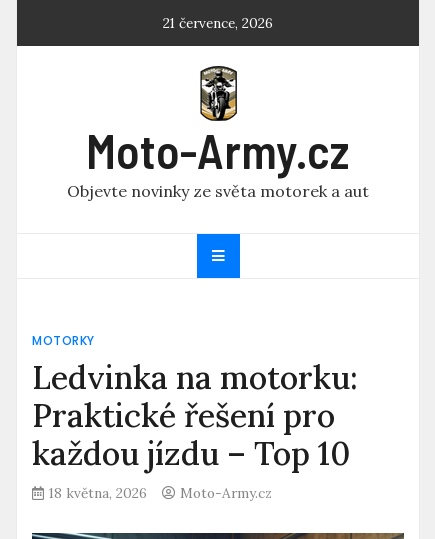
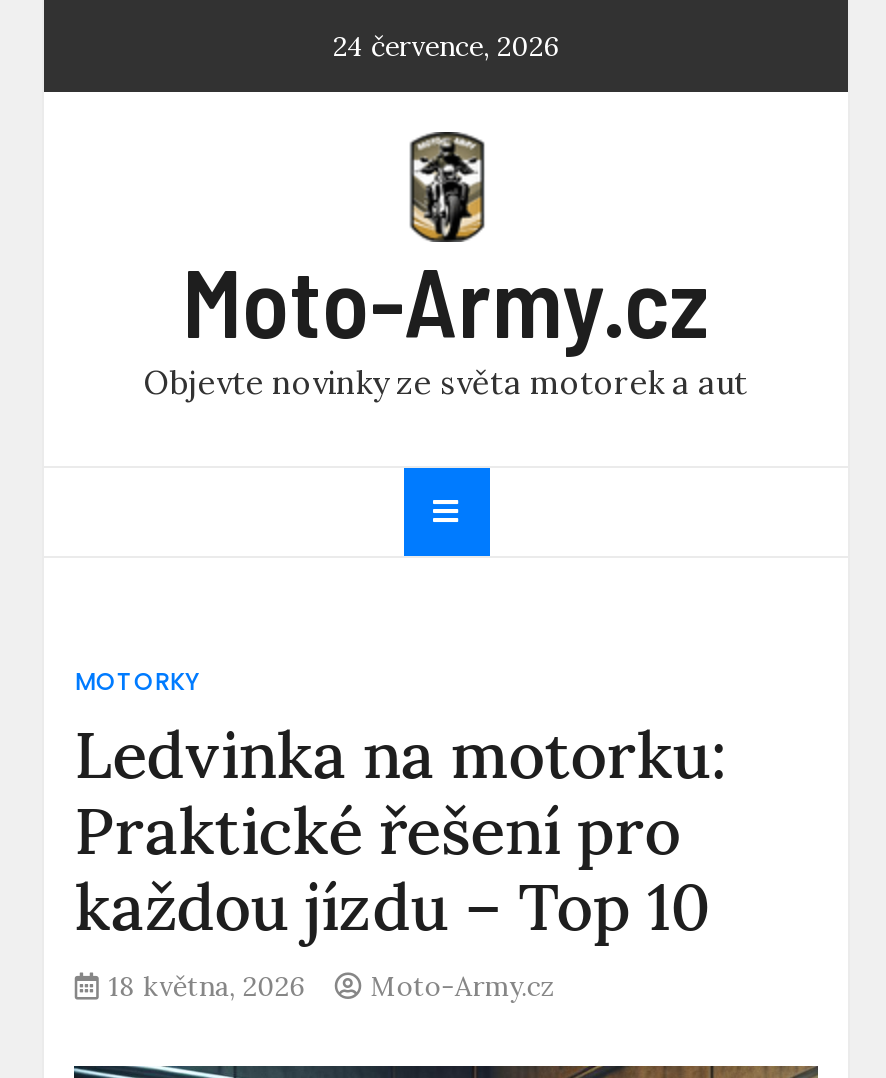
[163,14,273,32] 21 července, 2026 -> [333,28,559,64] 24 července, 2026

